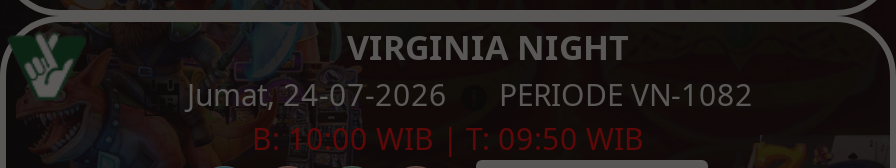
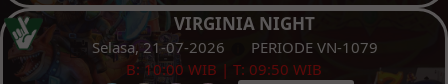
[187,73,753,113] Jumat, 24-07-2026 | PERIODE VN-1082 -> [92,37,378,57] Selasa, 21-07-2026 | PERIODE VN-1079

